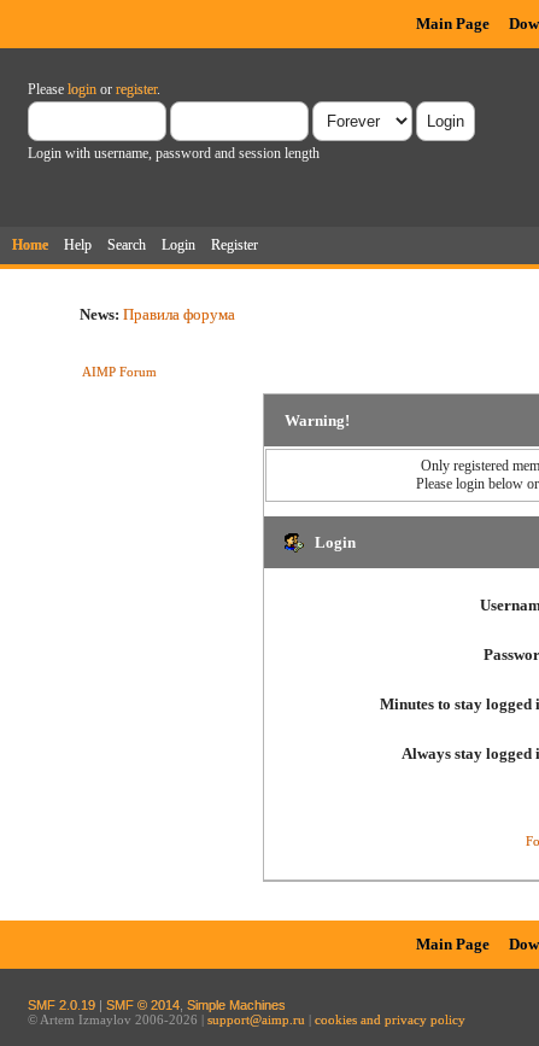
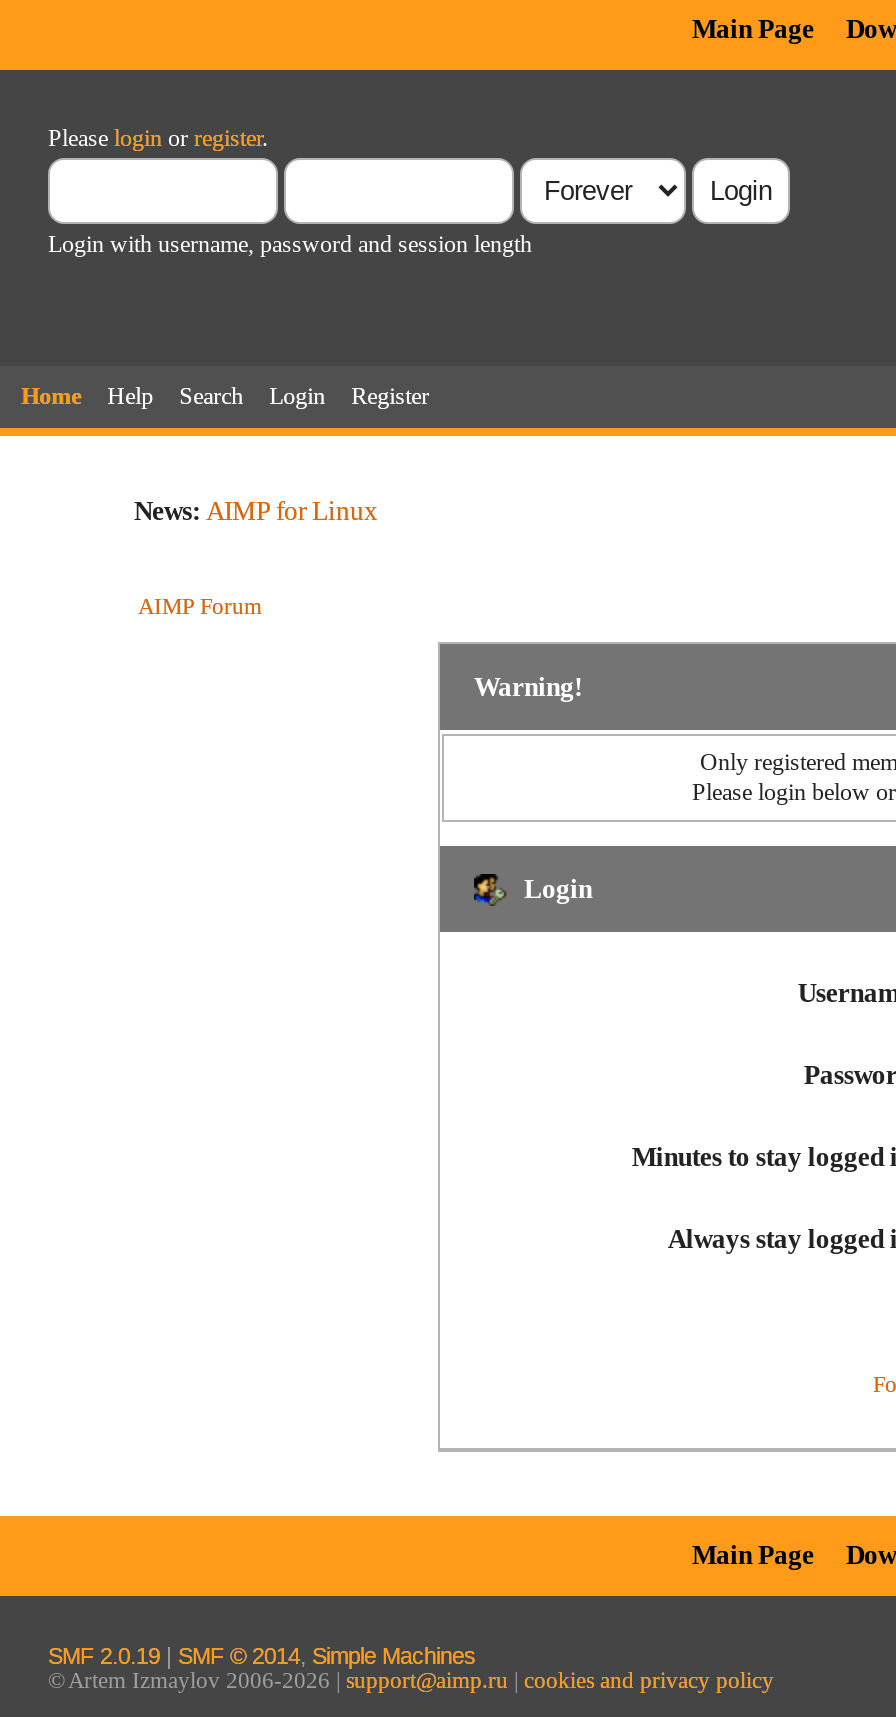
[80,305,235,323] News: Правила форума -> [134,496,378,526] News: AIMP for Linux

